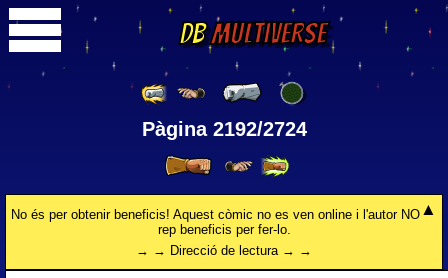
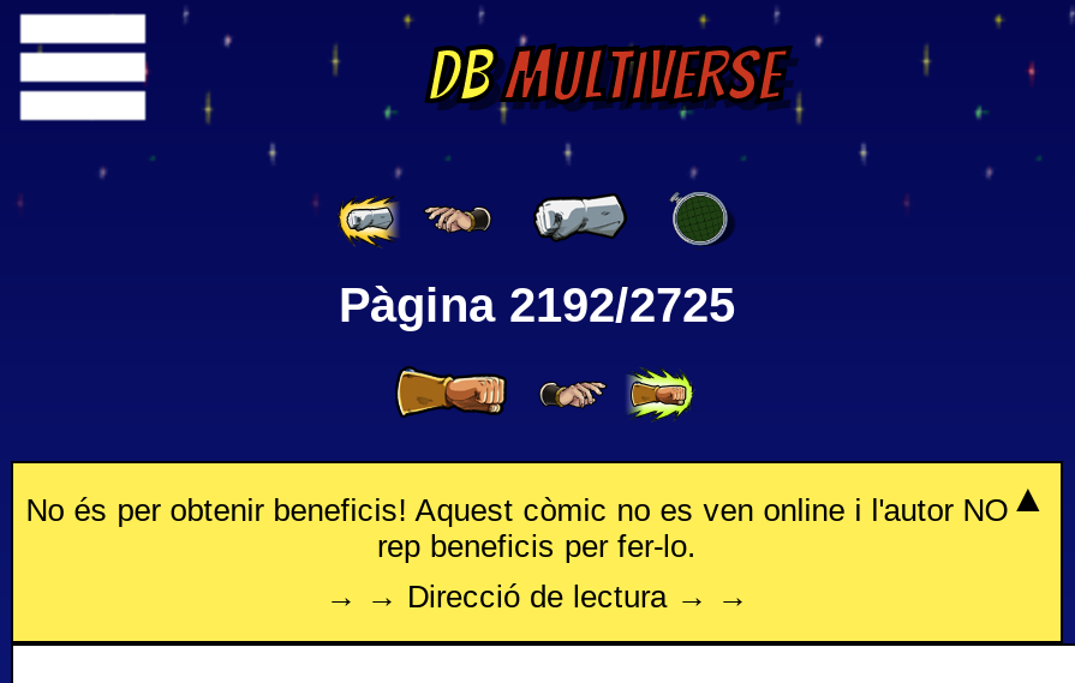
[141,118,306,140] Pàgina 2192/2724 -> [339,278,735,331] Pàgina 2192/2725

